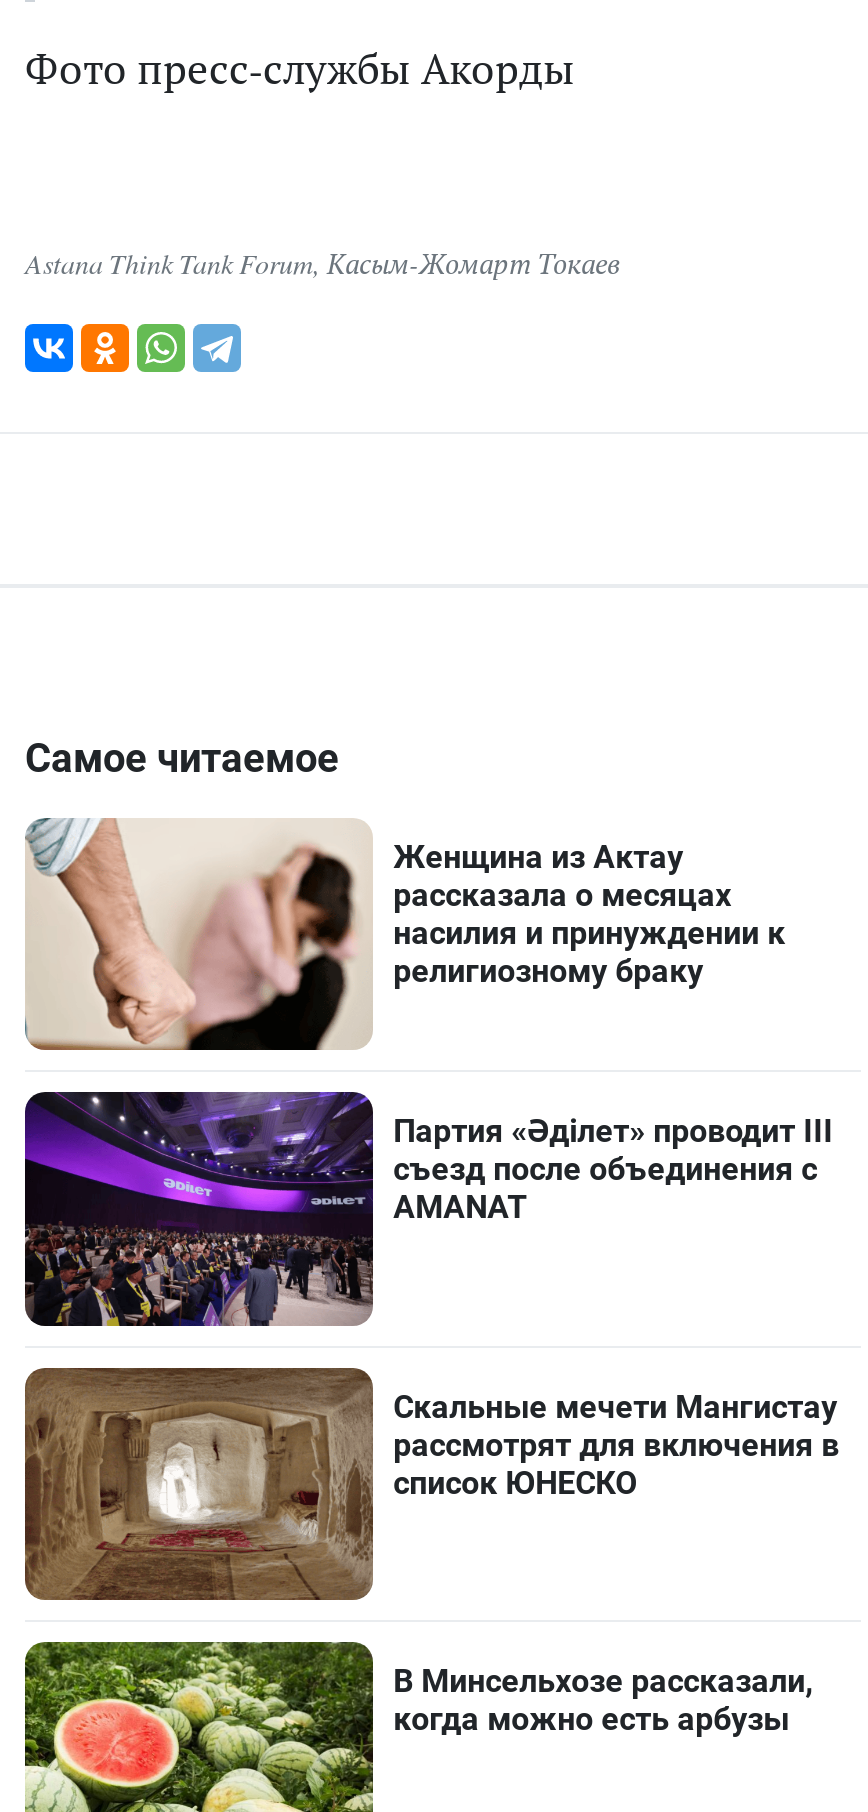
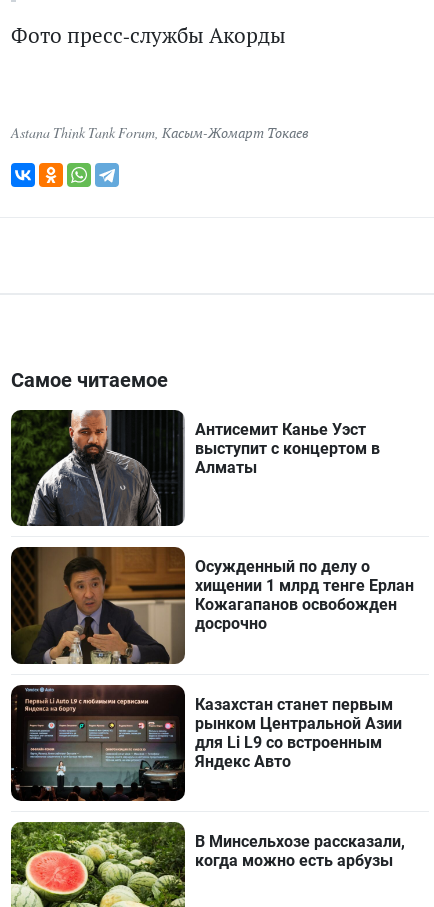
[25,818,785,1052] [image] | Женщина из Актау | рассказала о месяцах | насилия и принуждении к | религиозному браку -> [10,409,380,527] [image] | Антисемит Канье Уэст | выступит с концертом в | Алматы
[23,1090,833,1328] [image] | Партия «Әділет» проводит III | съезд после объединения с | AMANAT -> [10,546,414,665] [image] | Осужденный по делу о | хищении 1 млрд тенге Ерлан | Кожагапанов освобожден | досрочно
[23,1368,839,1602] [image] | Скальные мечети Мангистау | рассмотрят для включения в | список ЮНЕСКО -> [10,685,402,802] [image] | Казахстан станет первым | рынком Центральной Азии | для Li L9 со встроенным | Яндекс Авто

